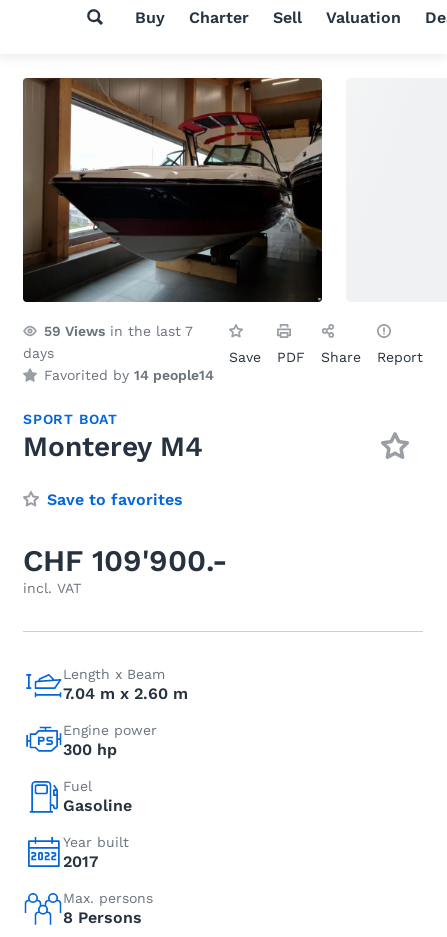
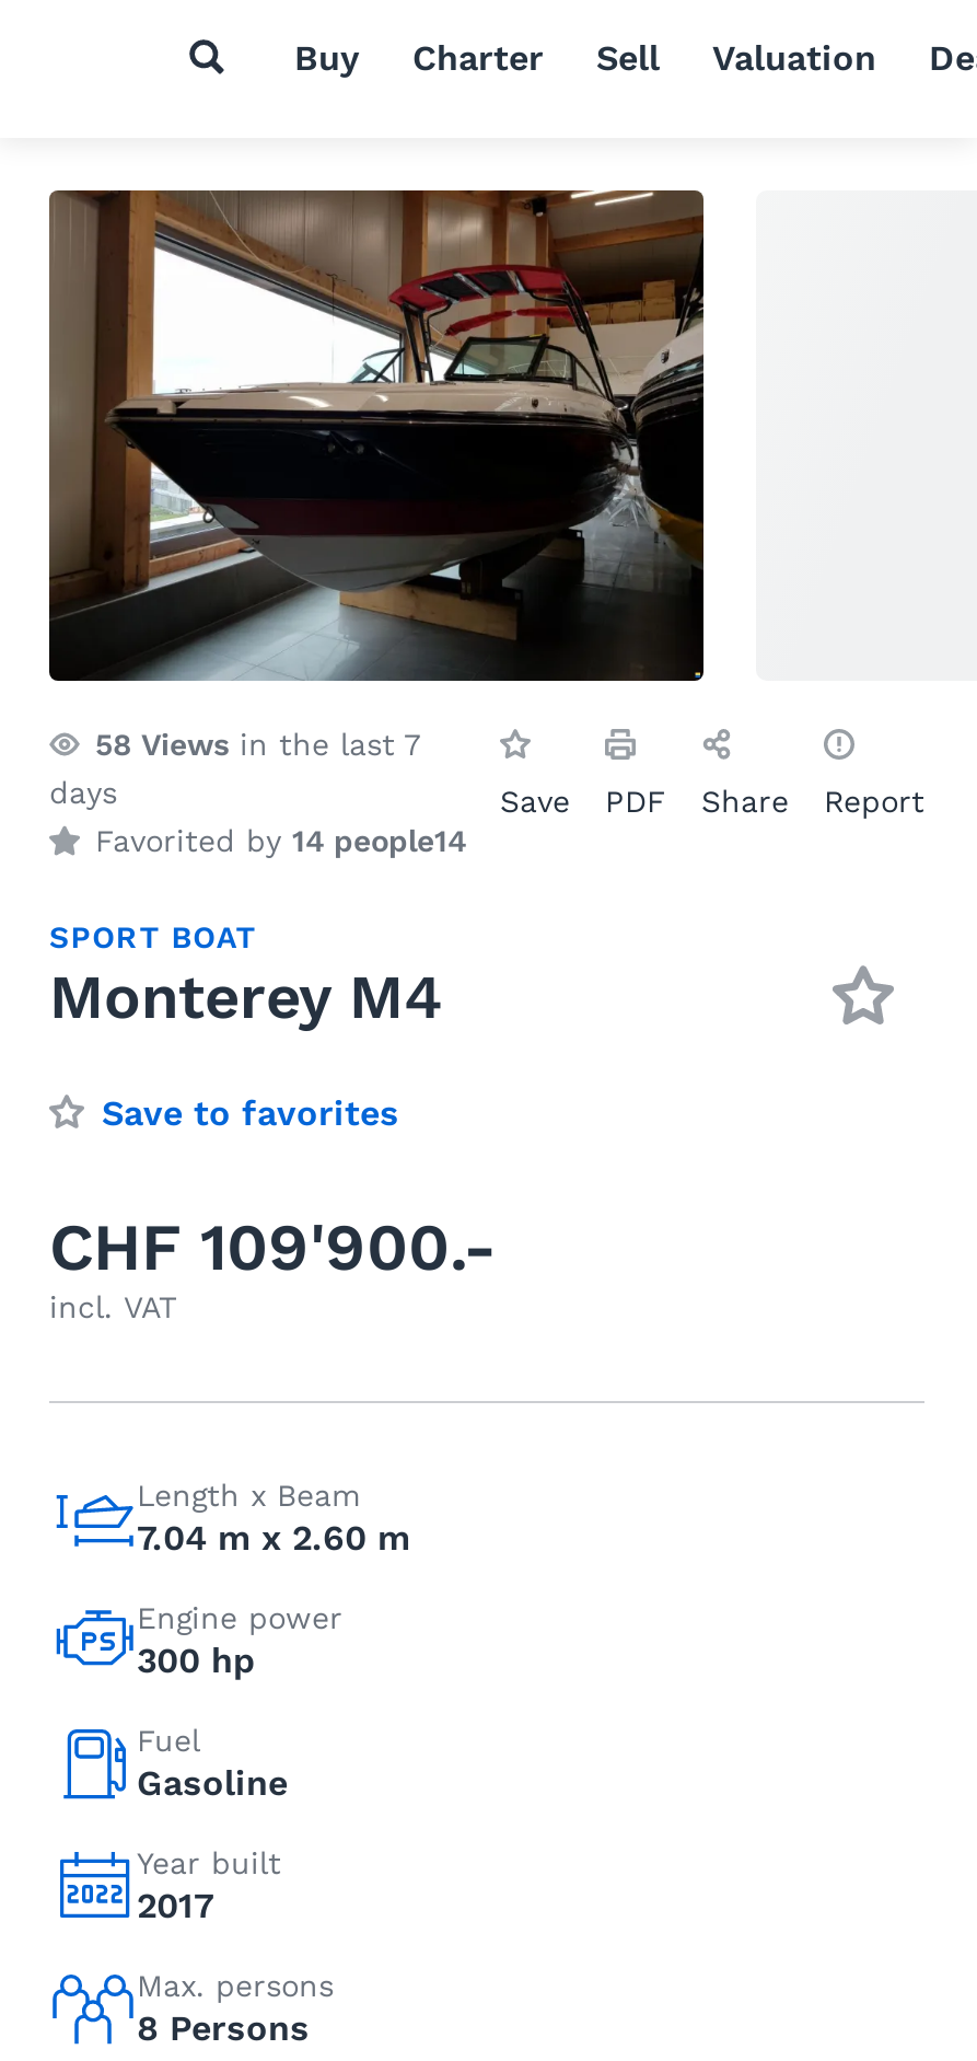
[44,323,193,339] 59 Views in the last 7 -> [95,727,421,762] 58 Views in the last 7

